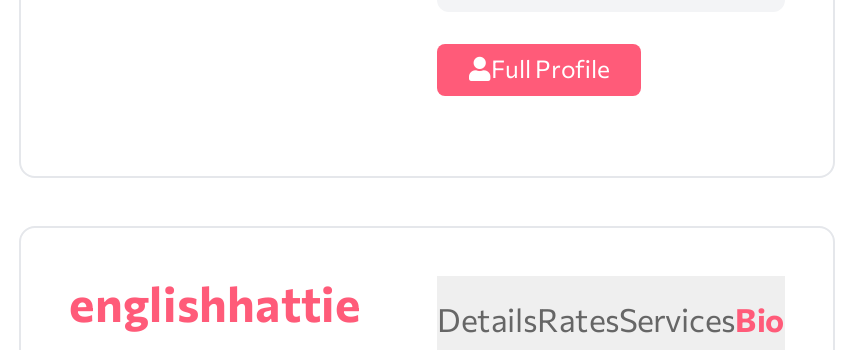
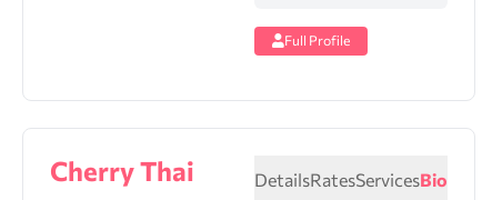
[69,273,361,331] englishhattie -> [50,154,194,186] Cherry Thai

